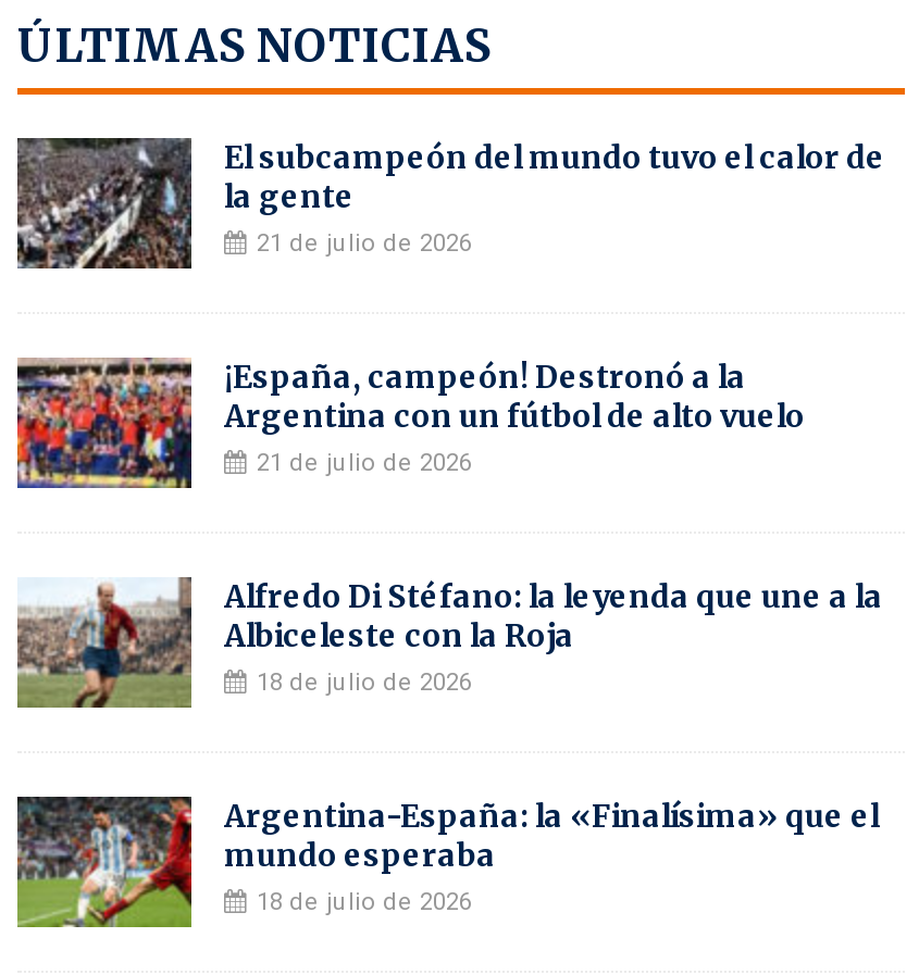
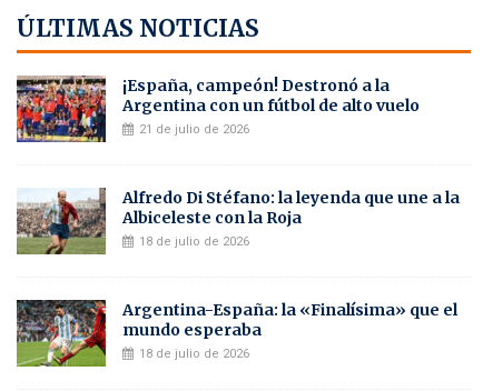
[15,136,885,271] [image] | El subcampeón del mundo tuvo el calor de | la gente | 21 de julio de 2026 -> none

